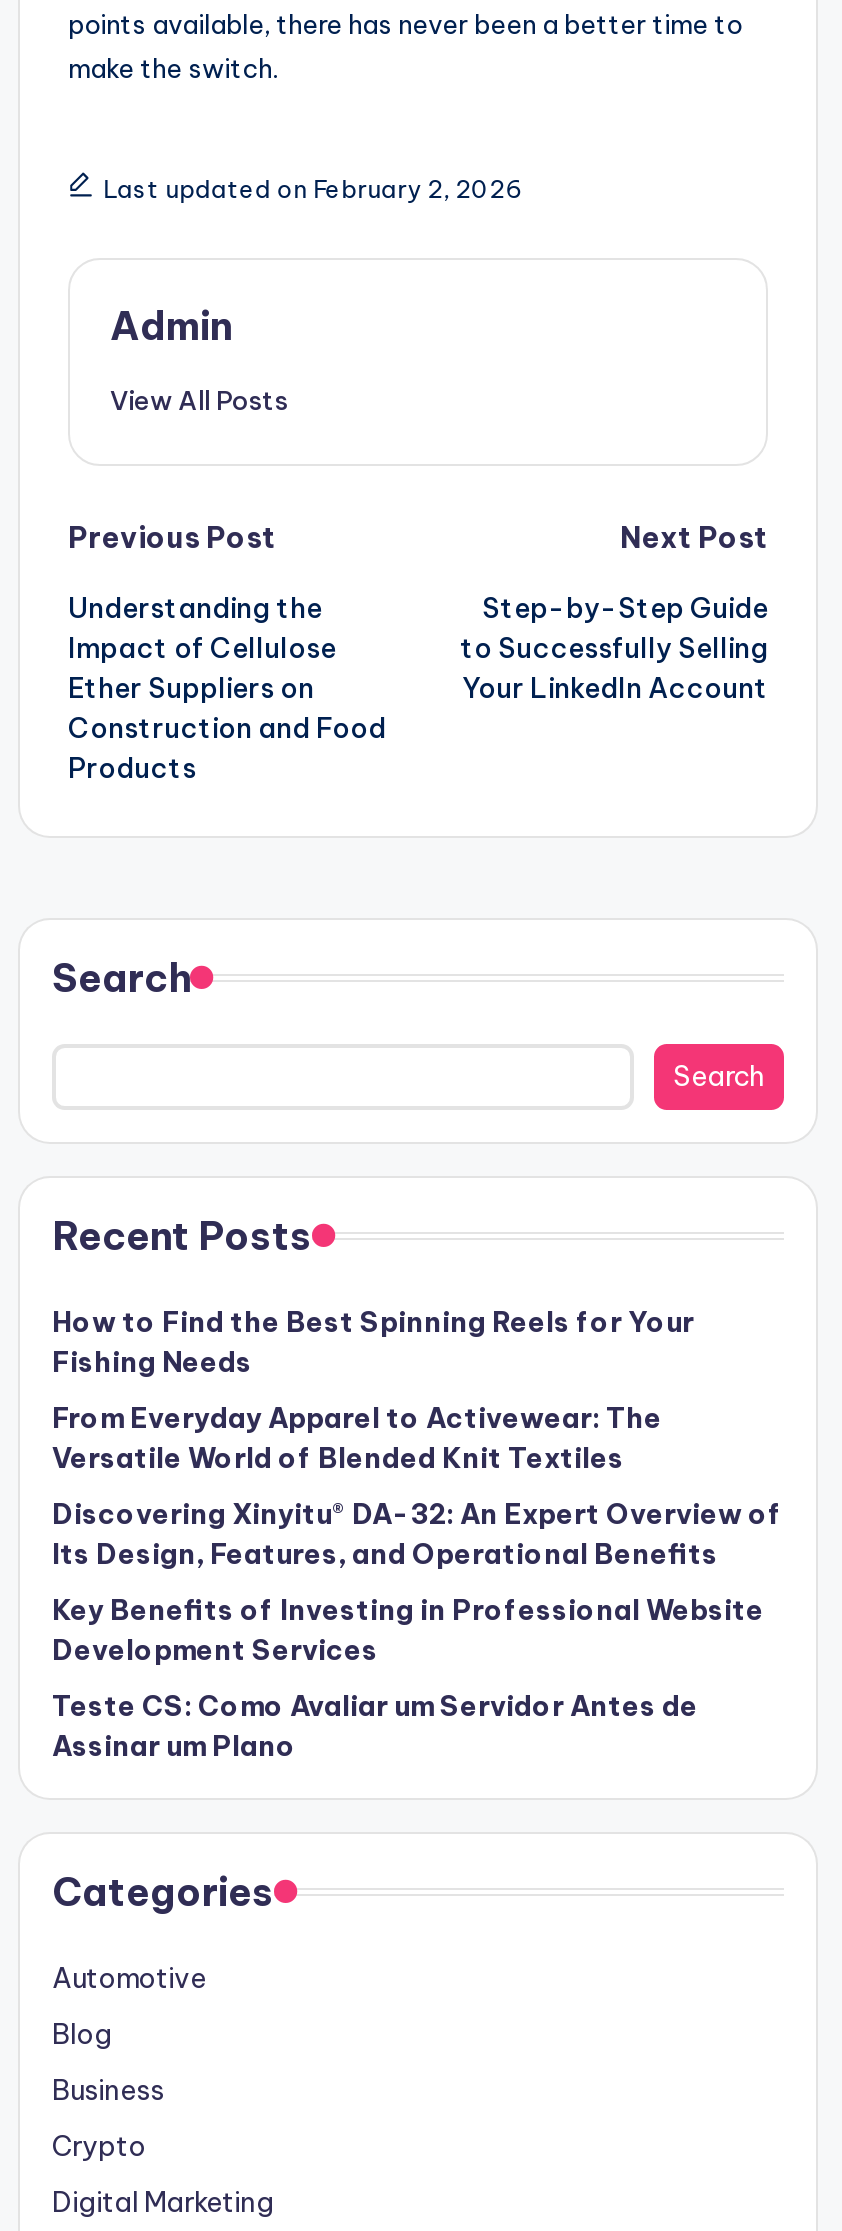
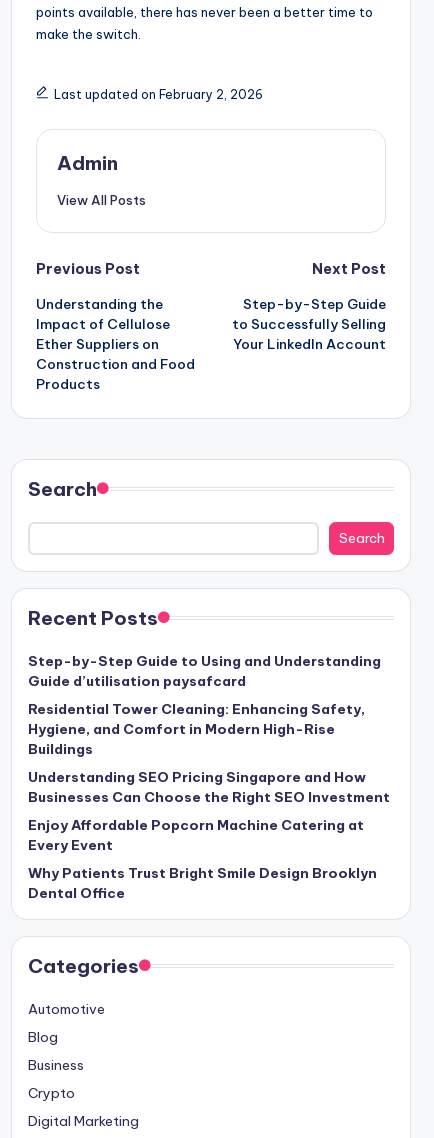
[52,1305,694,1381] How to Find the Best Spinning Reels for Your | Fishing Needs -> [28,652,381,690] Step-by-Step Guide to Using and Understanding | Guide d’utilisation paysafcard
[52,1401,662,1477] From Everyday Apparel to Activewear: The | Versatile World of Blended Knit Textiles -> [28,700,365,758] Residential Tower Cleaning: Enhancing Safety, | Hygiene, and Comfort in Modern High-Rise | Buildings
[52,1497,782,1573] Discovering Xinyitu® DA-32: An Expert Overview of | Its Design, Features, and Operational Benefits -> [28,768,390,806] Understanding SEO Pricing Singapore and How | Businesses Can Choose the Right SEO Investment
[52,1593,764,1669] Key Benefits of Investing in Professional Website | Development Services -> [28,816,364,854] Enjoy Affordable Popcorn Machine Catering at | Every Event
[52,1689,698,1765] Teste CS: Como Avaliar um Servidor Antes de | Assinar um Plano -> [28,864,377,902] Why Patients Trust Bright Smile Design Brooklyn | Dental Office

